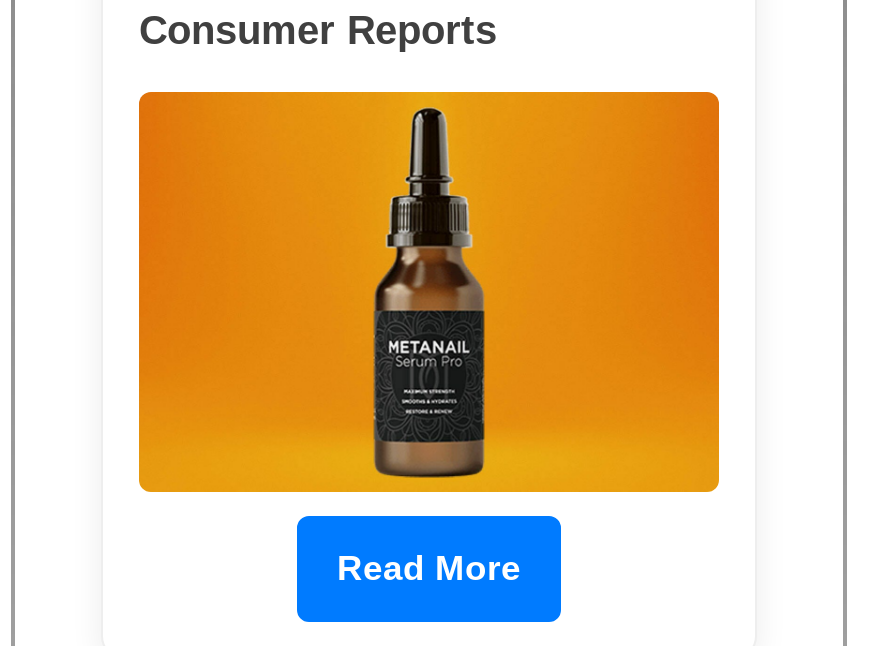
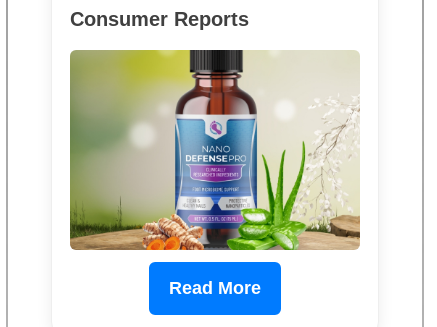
[137,90,721,494] [image] -> [69,49,361,251] [image]

